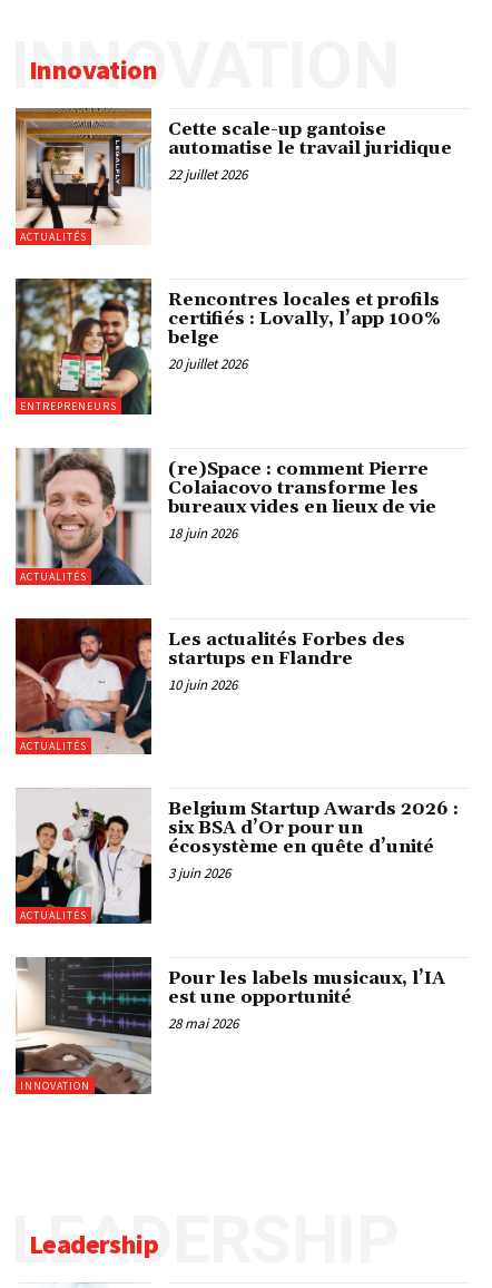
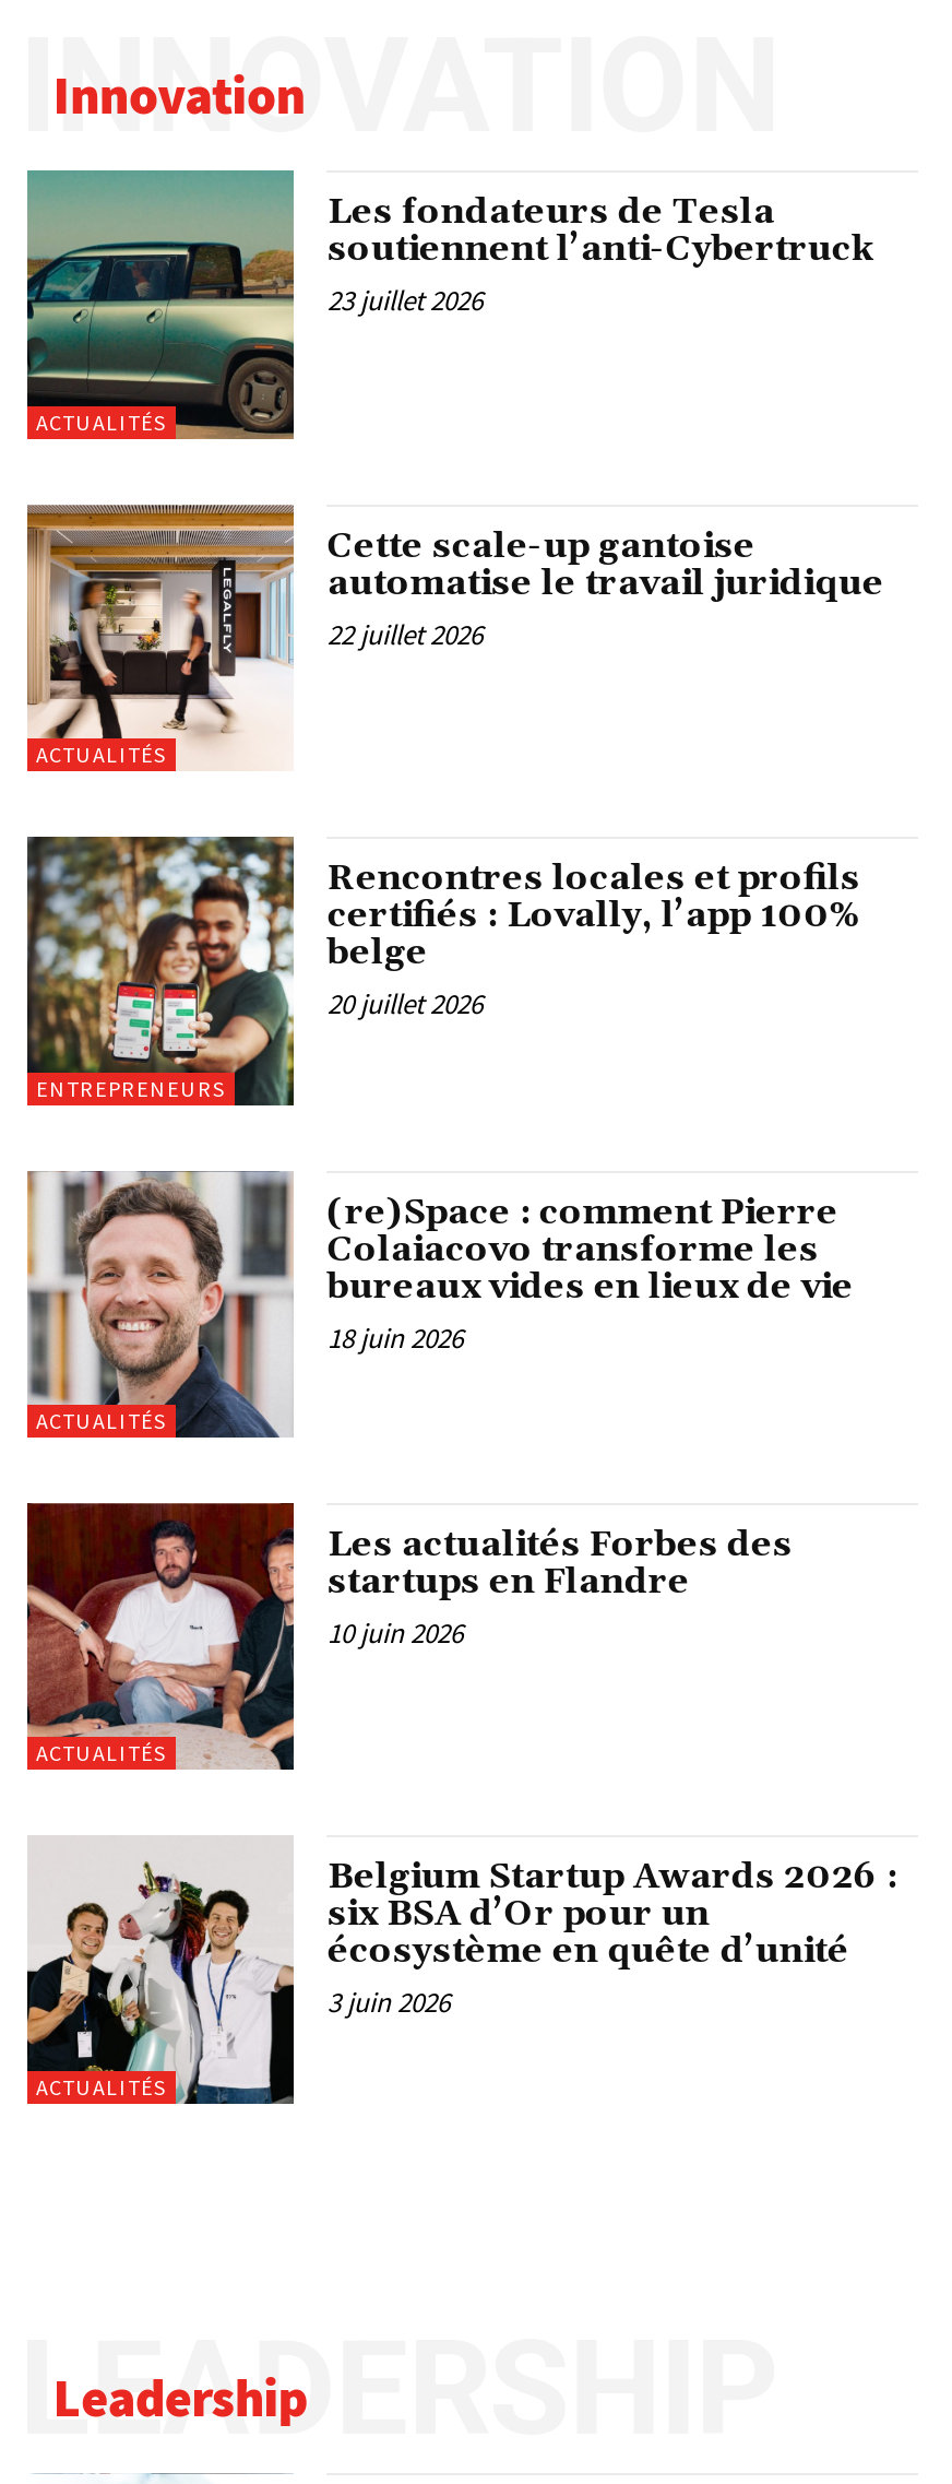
none -> [25,170,296,441] [image] | ACTUALITÉS
none -> [327,191,873,320] Les fondateurs de Tesla | soutiennent l’anti-Cybertruck | 23 juillet 2026
moved [13,108,459,923] -> [23,502,897,2101]: [image] | ACTUALITÉS | Cette scale-up gantoise | ... | écosystème en quête d’unité | 3 juin 2026
[14,956,152,1095] [image] | INNOVATION -> none
[169,968,446,1033] Pour les labels musicaux, l’IA | est une opportunité | 28 mai 2026 -> none

